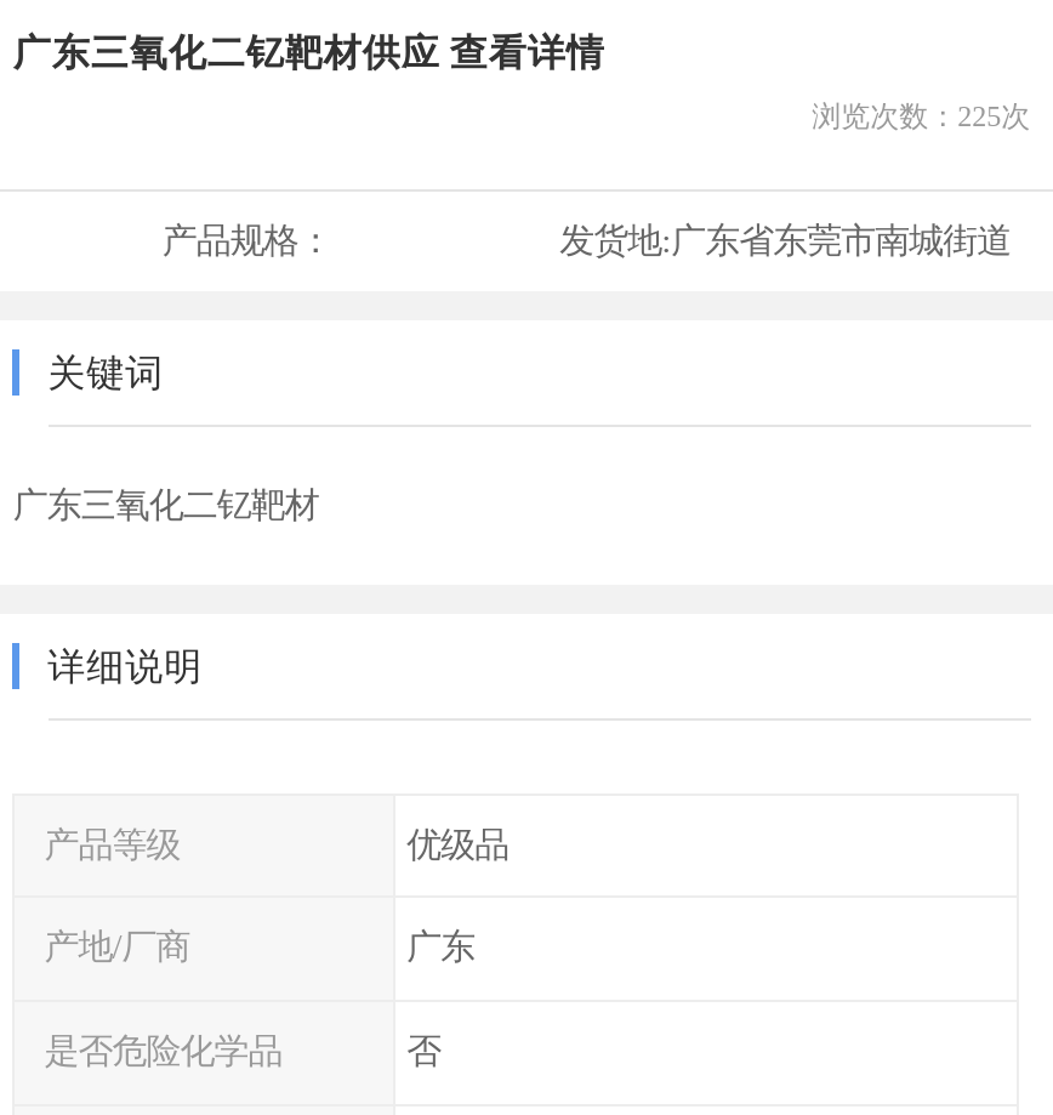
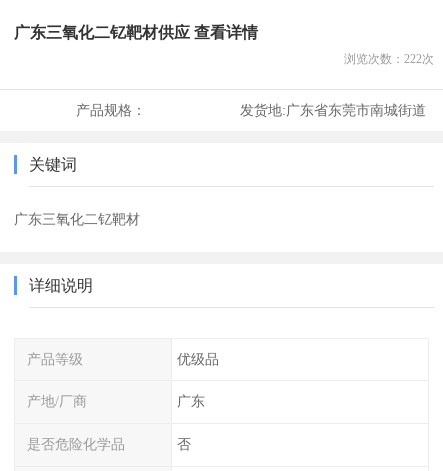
[812,99,1030,132] 浏览次数：225次 -> [344,52,434,66] 浏览次数：222次

